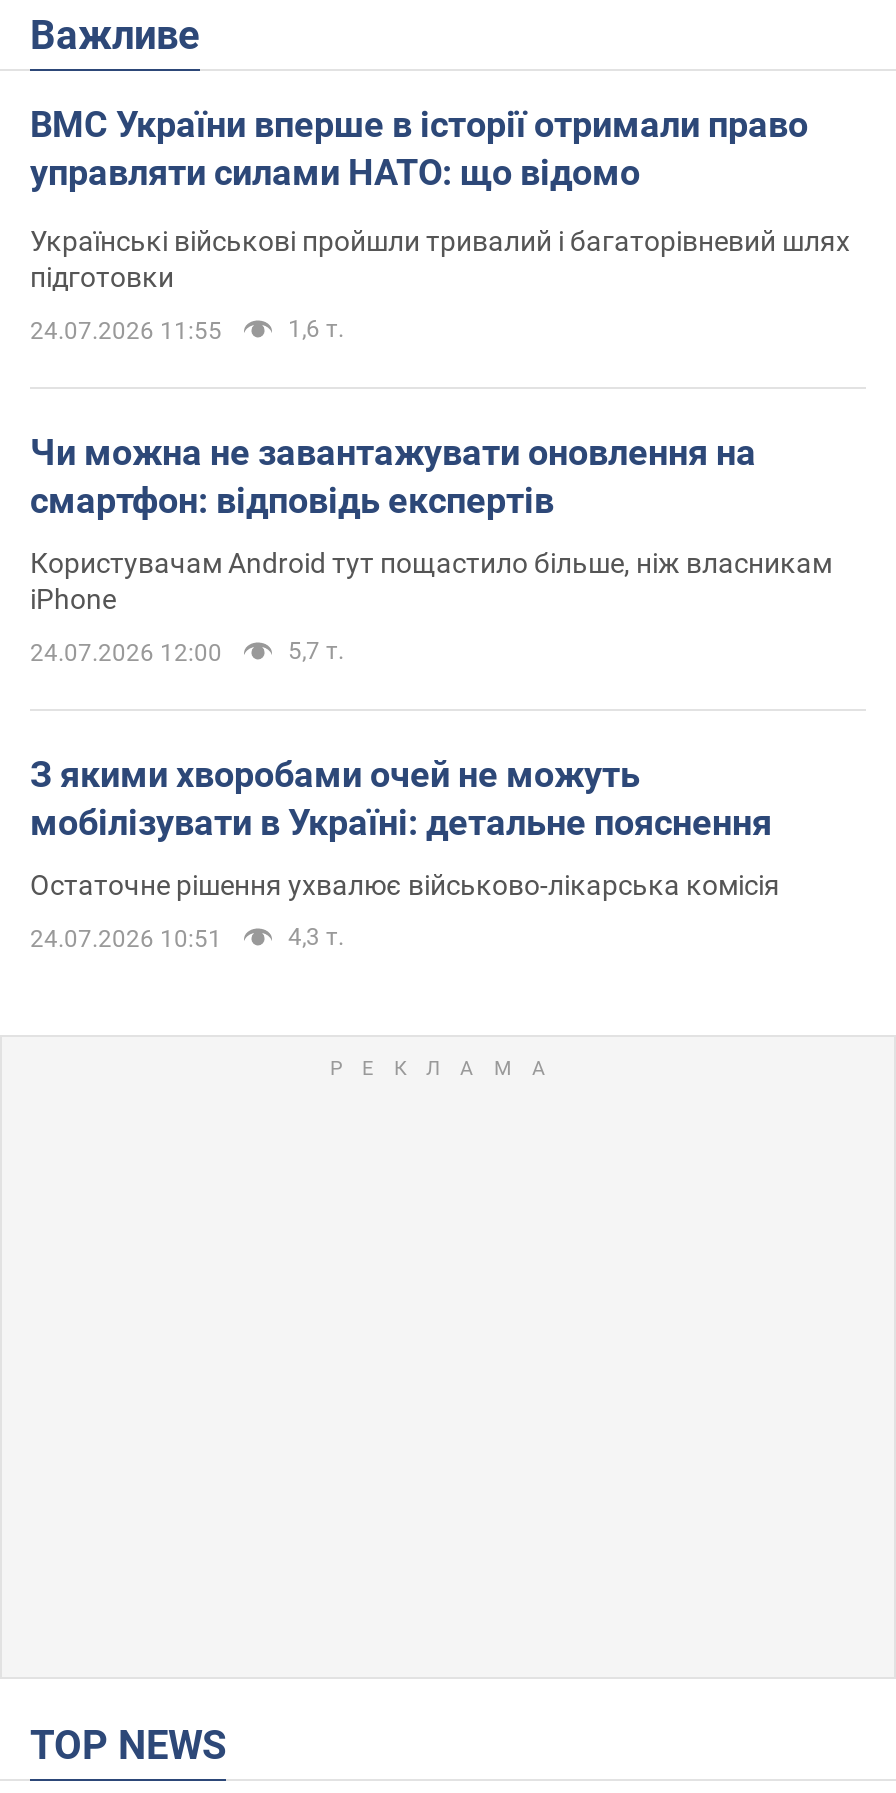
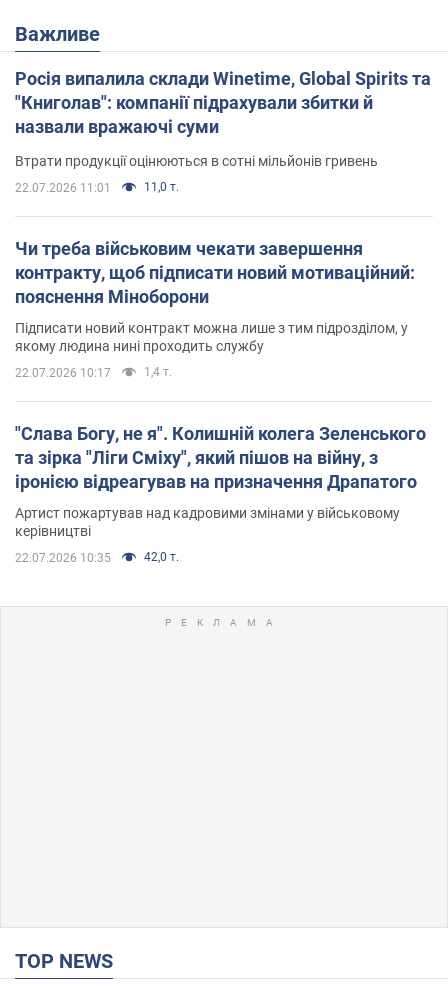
[30,102,808,192] ВМС України вперше в історії отримали право | управляти силами НАТО: що відомо -> [15,68,431,137] Росія випалила склади Winetime, Global Spirits та | "Книголав": компанії підрахували збитки й | назвали вражаючі суми
[30,224,850,292] Українські військові пройшли тривалий і багаторівневий шлях | підготовки -> [15,153,378,169] Втрати продукції оцінюються в сотні мільйонів гривень
[30,314,344,344] 24.07.2026 11:55 | 1,6 т. -> [15,180,179,195] 22.07.2026 11:01 | 11,0 т.
[30,430,756,520] Чи можна не завантажувати оновлення на | смартфон: відповідь експертів -> [15,238,415,307] Чи треба військовим чекати завершення | контракту, щоб підписати новий мотиваційний: | пояснення Міноборони
[30,546,832,614] Користувачам Android тут пощастило більше, ніж власникам | iPhone -> [15,320,408,354] Підписати новий контракт можна лише з тим підрозділом, у | якому людина нині проходить службу
[30,636,344,666] 24.07.2026 12:00 | 5,7 т. -> [15,365,172,380] 22.07.2026 10:17 | 1,4 т.
[30,752,772,842] З якими хворобами очей не можуть | мобілізувати в Україні: детальне пояснення -> [15,423,426,492] "Слава Богу, не я". Колишній колега Зеленського | та зірка "Ліги Сміху", який пішов на війну, з | іронією відреагував на призначення Драпатого
[30,868,780,900] Остаточне рішення ухвалює військово-лікарська комісія -> [15,505,400,539] Артист пожартував над кадровими змінами у військовому | керівництві
[30,922,344,952] 24.07.2026 10:51 | 4,3 т. -> [15,550,179,565] 22.07.2026 10:35 | 42,0 т.

